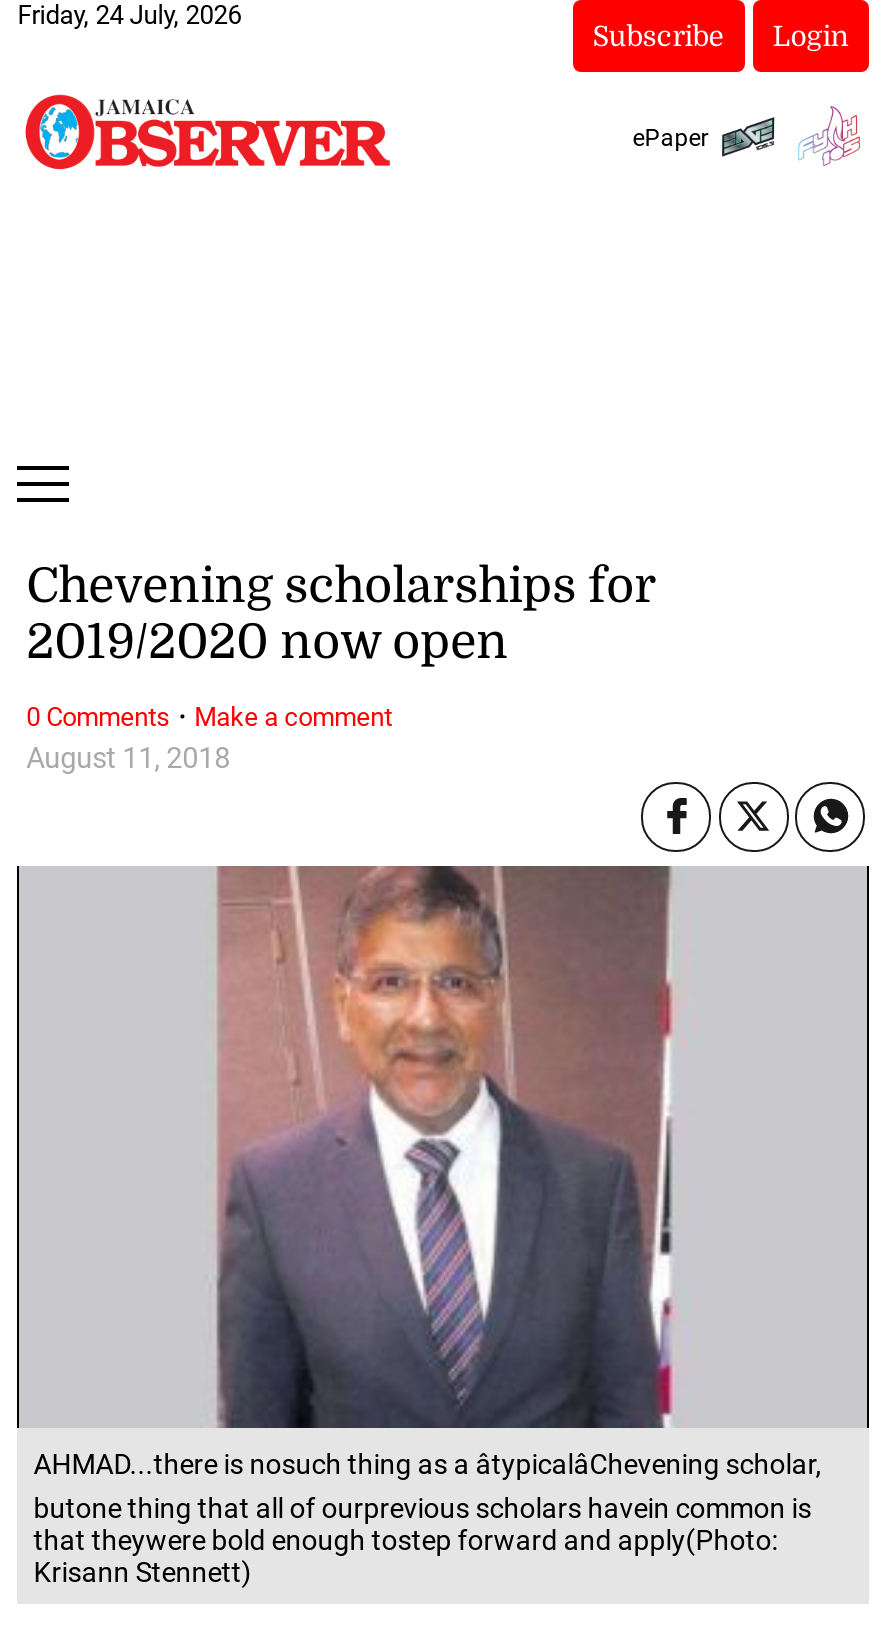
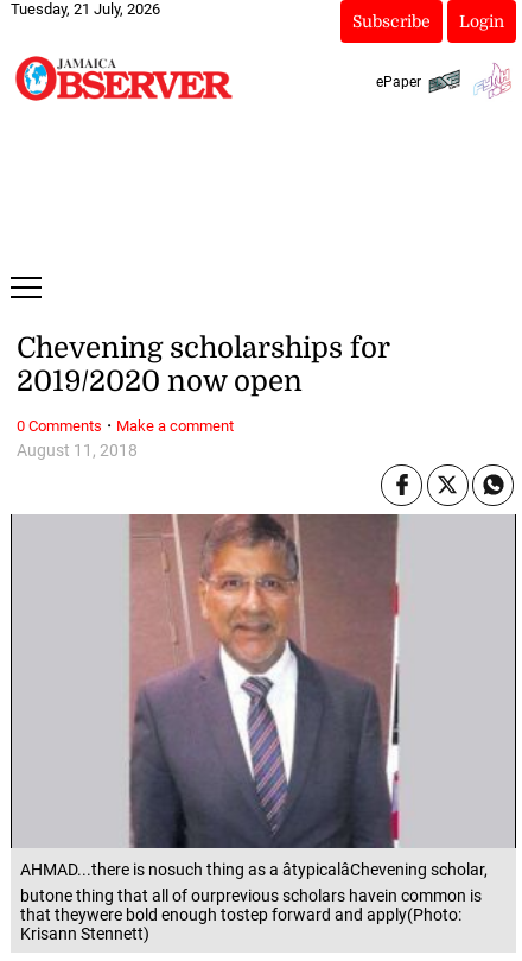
[17,0,241,30] Friday, 24 July, 2026 -> [11,0,160,18] Tuesday, 21 July, 2026

